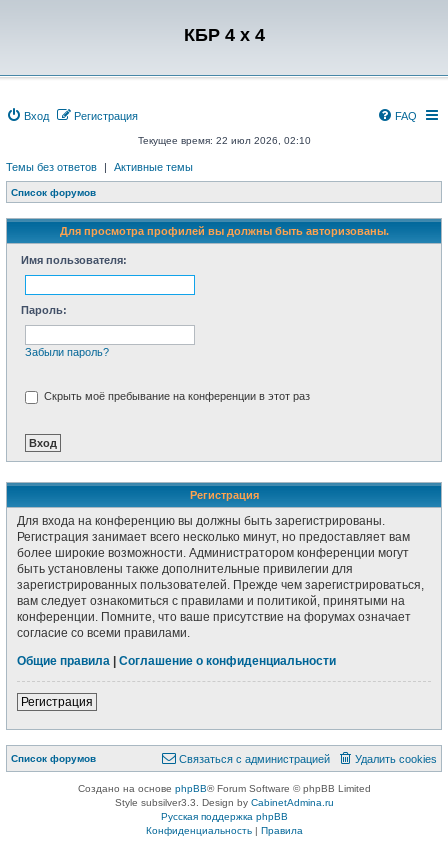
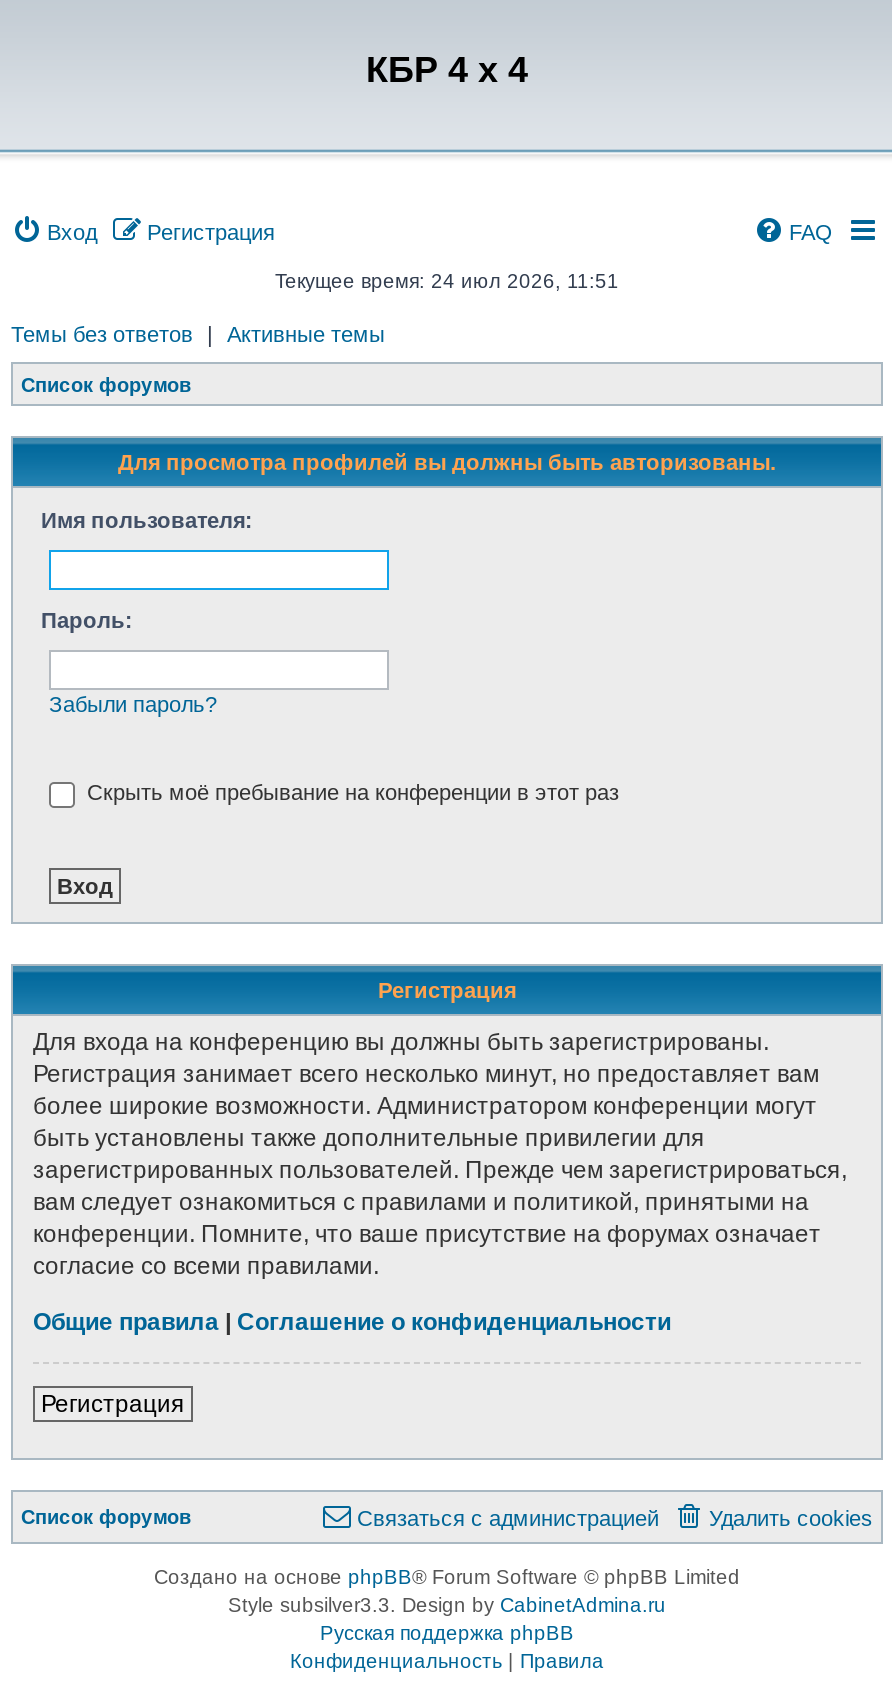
[137,135,310,146] Текущее время: 22 июл 2026, 02:10 -> [275,270,619,292] Текущее время: 24 июл 2026, 11:51

